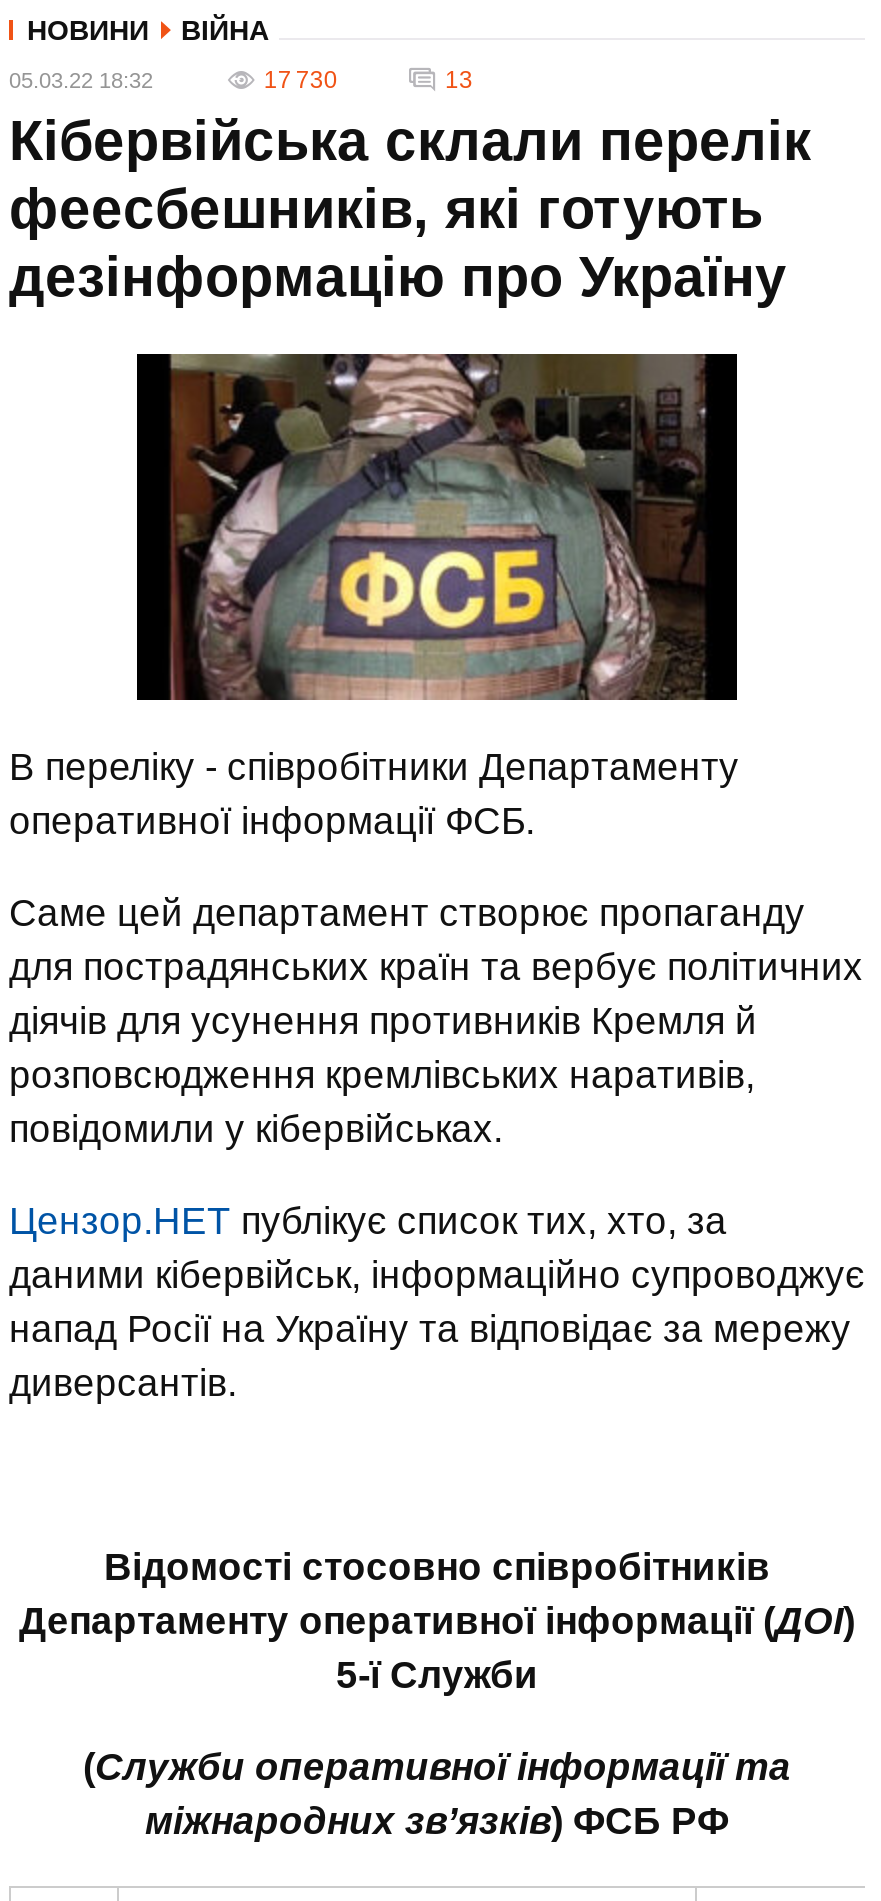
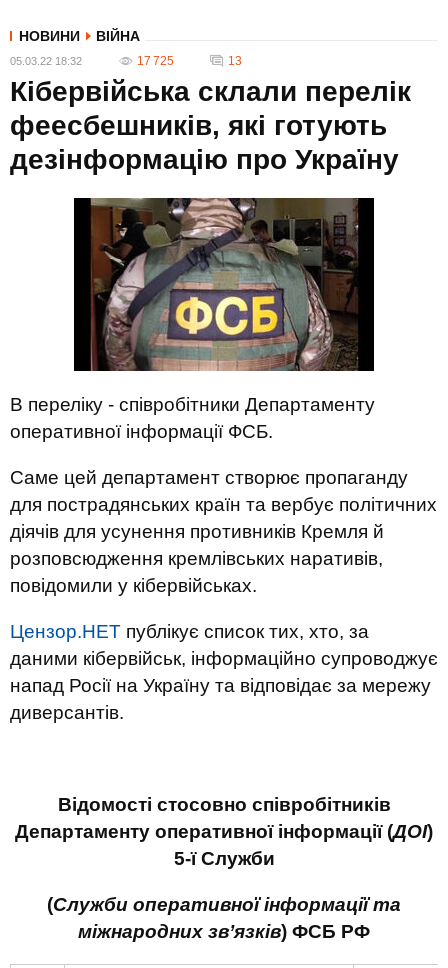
[264,66,338,94] 17 730 -> [137,54,174,68] 17 725

